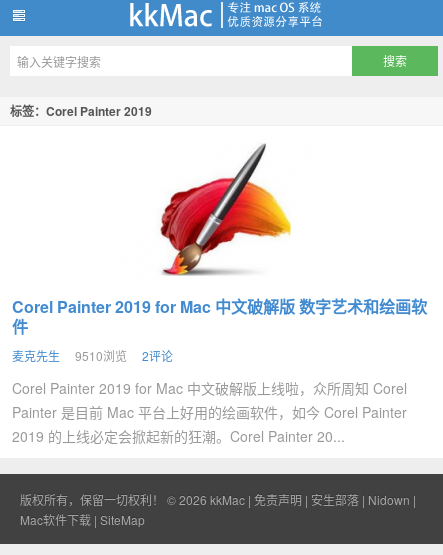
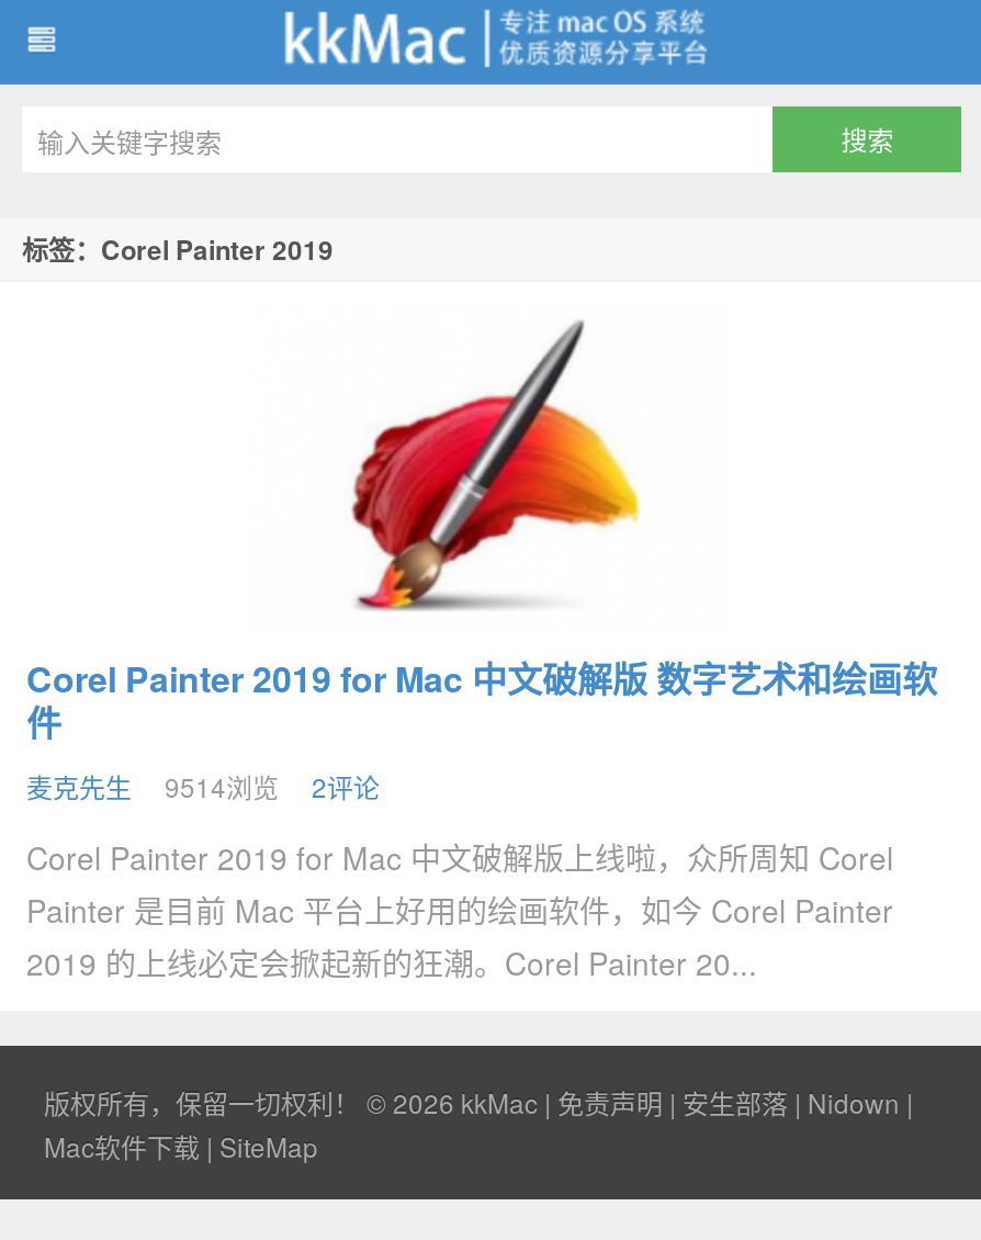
[12,347,173,364] 麦克先生 9510浏览 2评论 -> [26,767,380,804] 麦克先生 9514浏览 2评论

